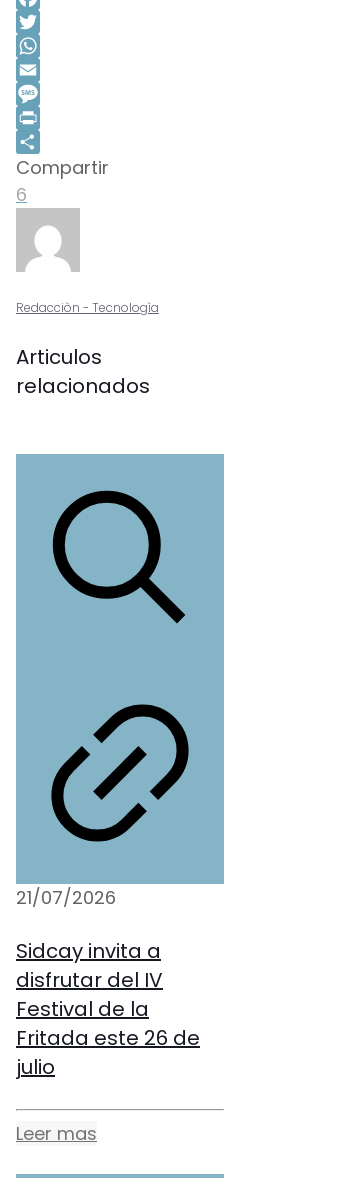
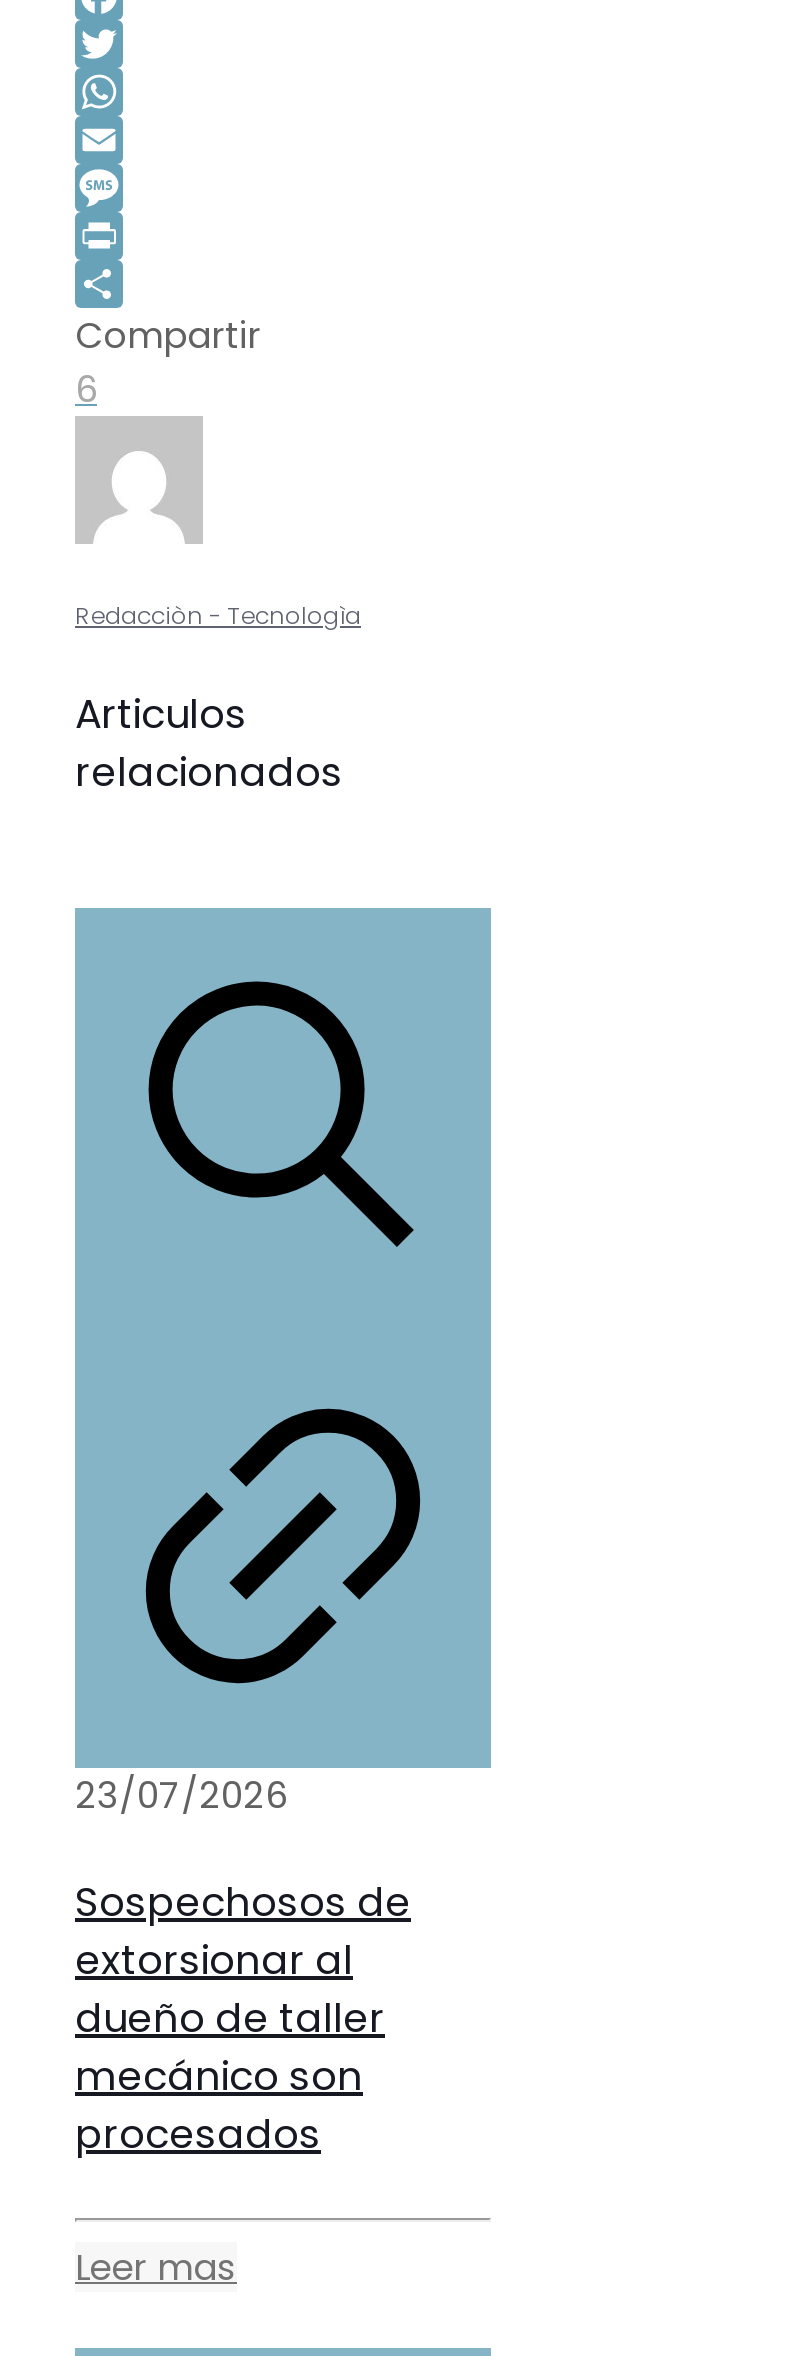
[16,885,116,910] 21/07/2026 -> [75,1769,287,1819] 23/07/2026
[16,937,200,1081] Sidcay invita a | disfrutar del IV | Festival de la | Fritada este 26 de | julio -> [75,1874,411,2162] Sospechosos de | extorsionar al | dueño de taller | mecánico son | procesados

